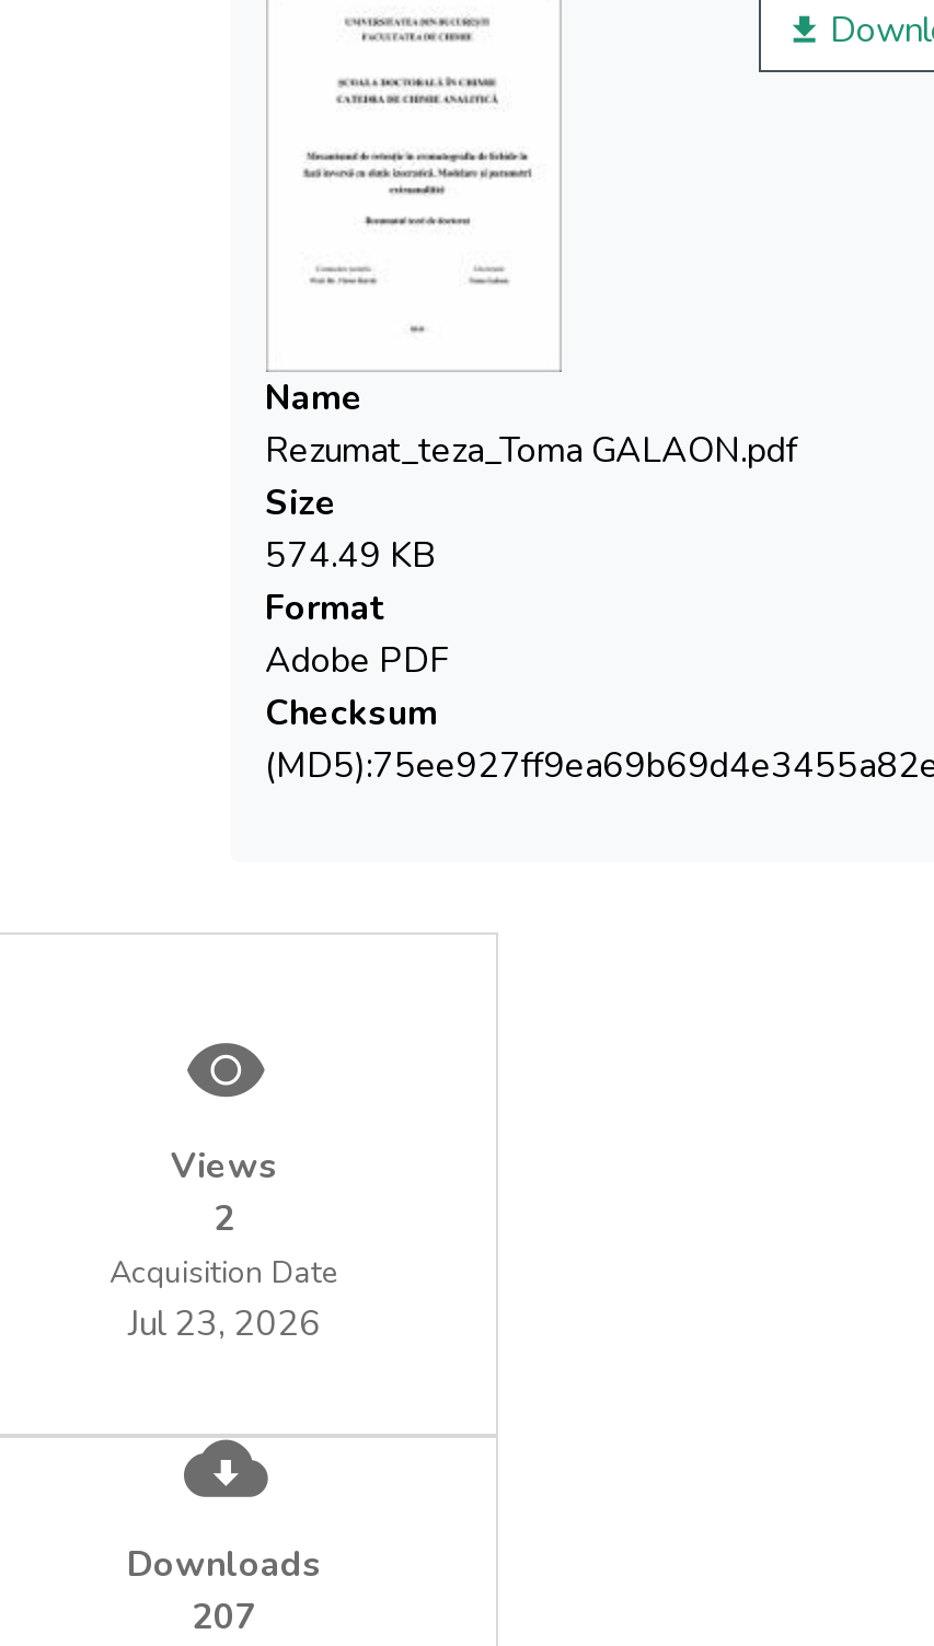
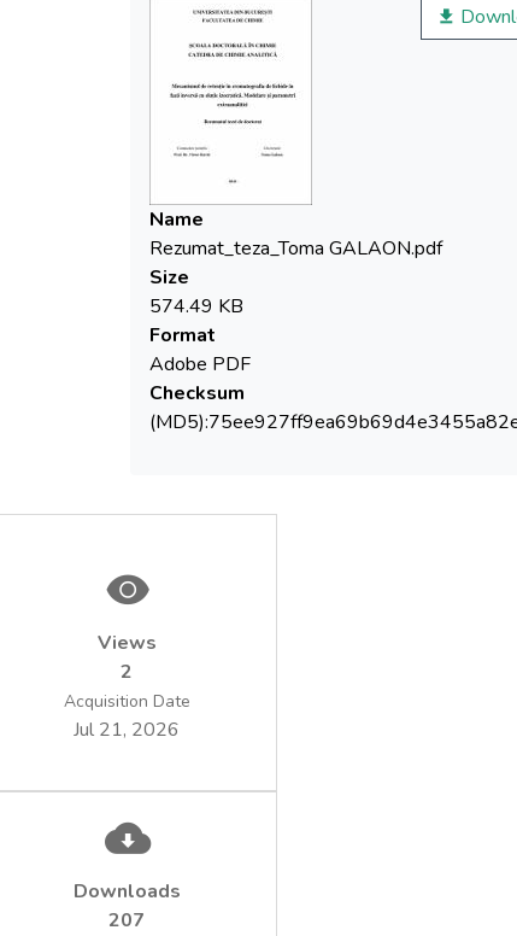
[128,1299,321,1347] Jul 23, 2026 -> [74,716,180,742] Jul 21, 2026

